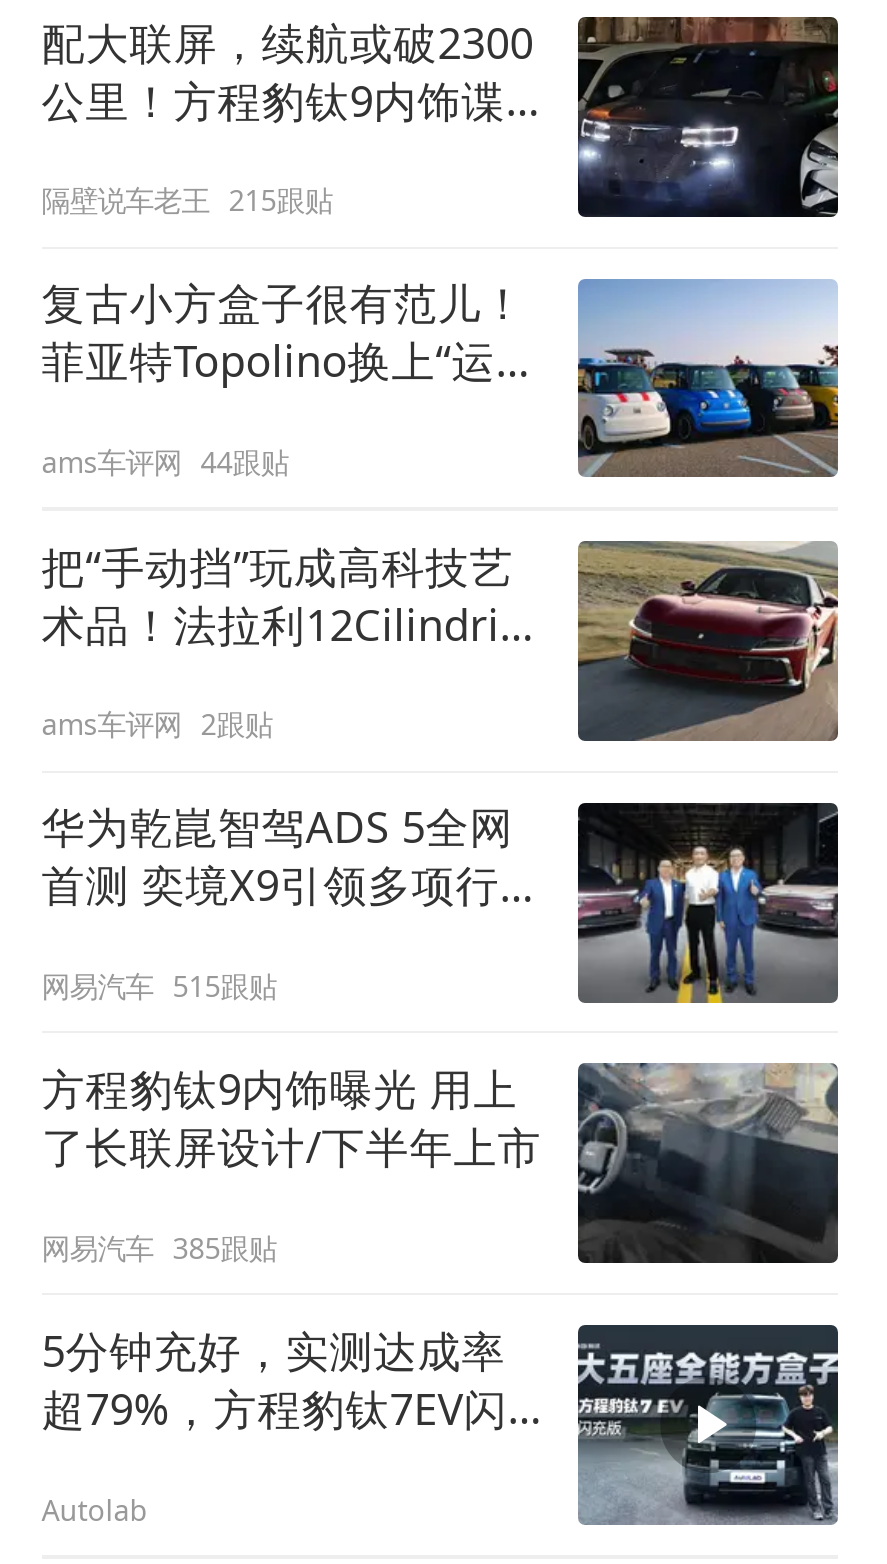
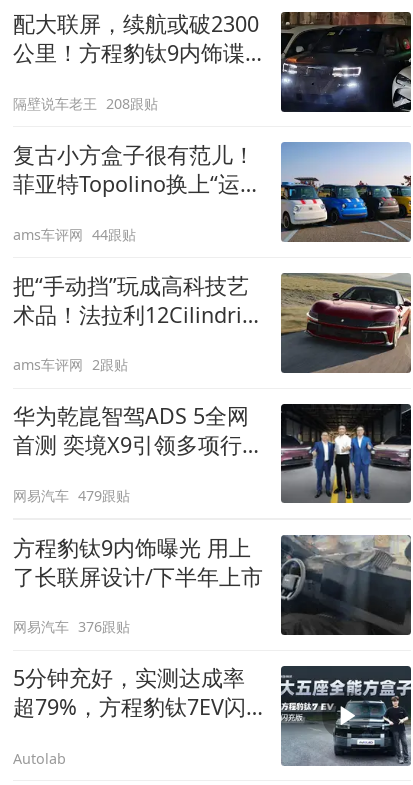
[41,181,333,219] 隔壁说车老王 215跟贴 -> [13,94,158,113] 隔壁说车老王 208跟贴
[41,966,277,1004] 网易汽车 515跟贴 -> [13,486,130,505] 网易汽车 479跟贴
[41,1228,277,1266] 网易汽车 385跟贴 -> [13,617,130,636] 网易汽车 376跟贴

